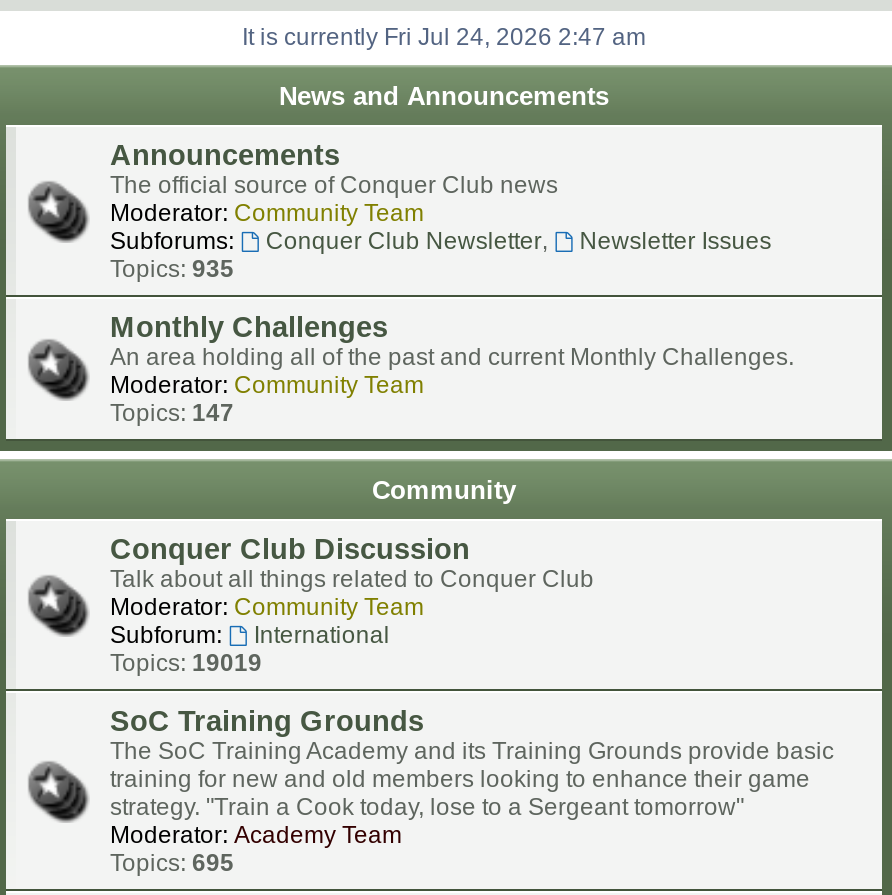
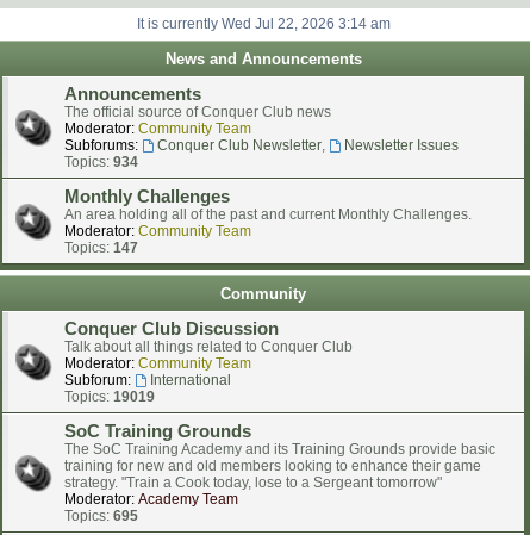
[242,23,646,51] It is currently Fri Jul 24, 2026 2:47 am -> [136,15,390,32] It is currently Wed Jul 22, 2026 3:14 am
[110,255,234,283] Topics: 935 -> [64,154,138,170] Topics: 934

